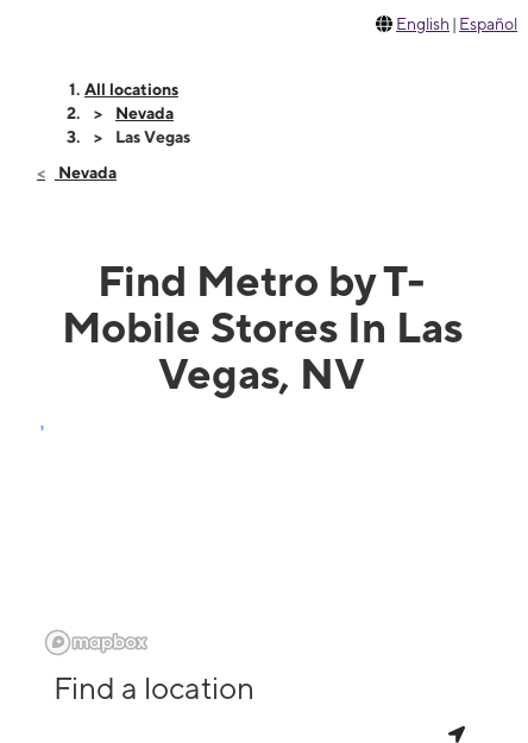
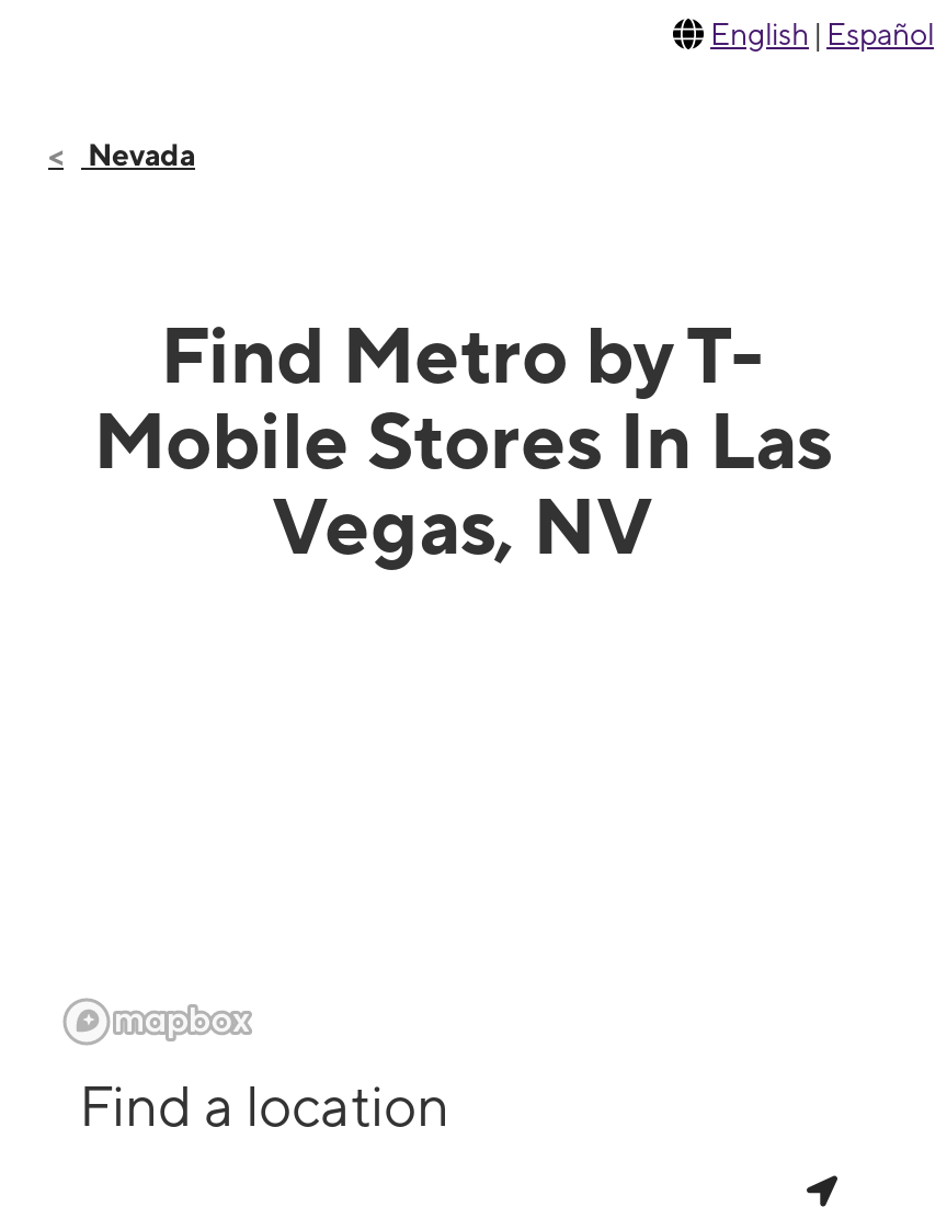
[84,80,190,146] All locations | Nevada | Las Vegas -> none

